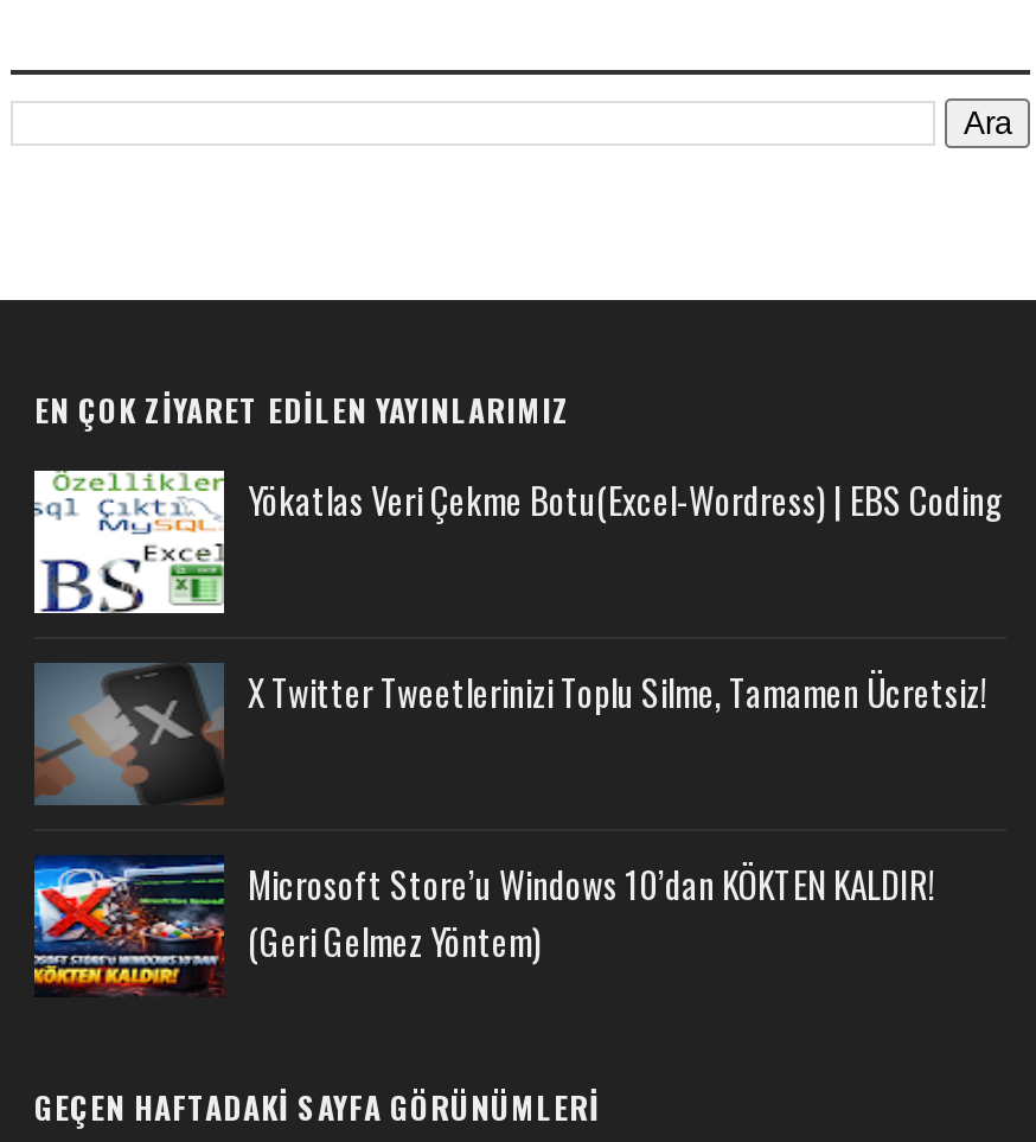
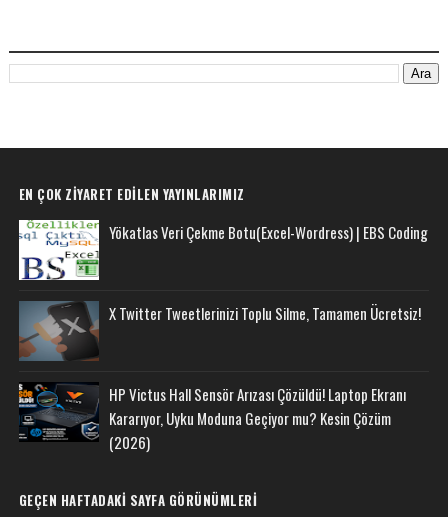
[32,855,935,997] [image] | Microsoft Store’u Windows 10’dan KÖKTEN KALDIR! | (Geri Gelmez Yöntem) -> [18,383,406,453] [image] | HP Victus Hall Sensör Arızası Çözüldü! Laptop Ekranı | Kararıyor, Uyku Moduna Geçiyor mu? Kesin Çözüm | (2026)

